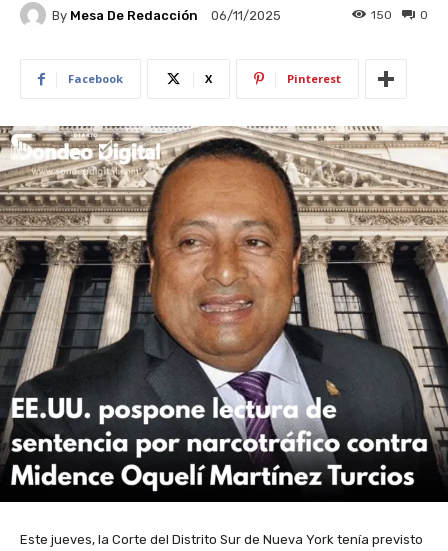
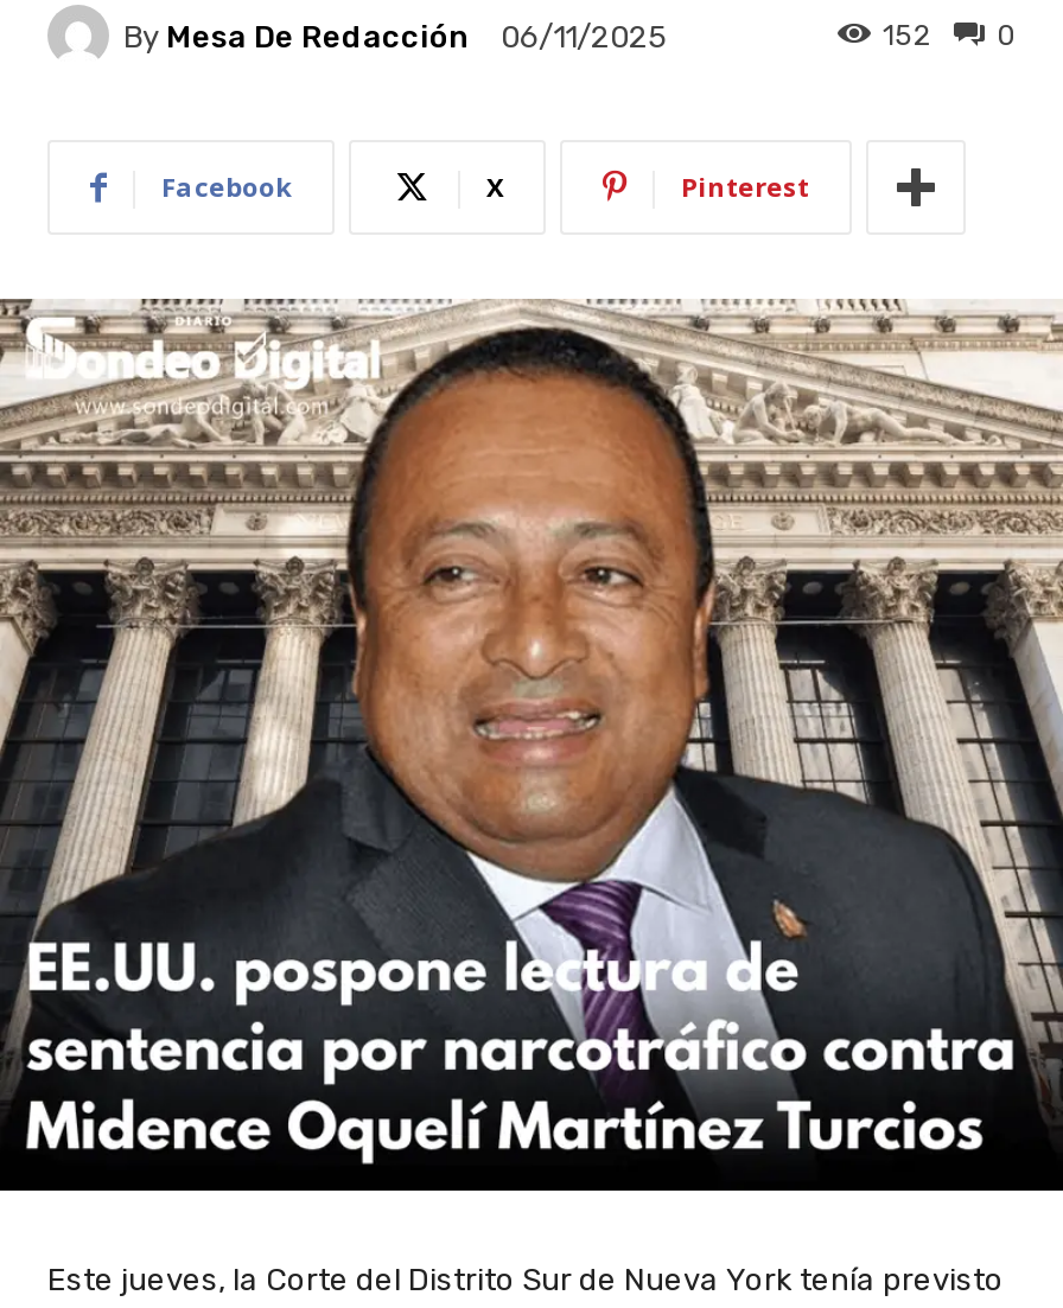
[371,8,428,22] 150 0 -> [883,19,1016,53] 152 0

